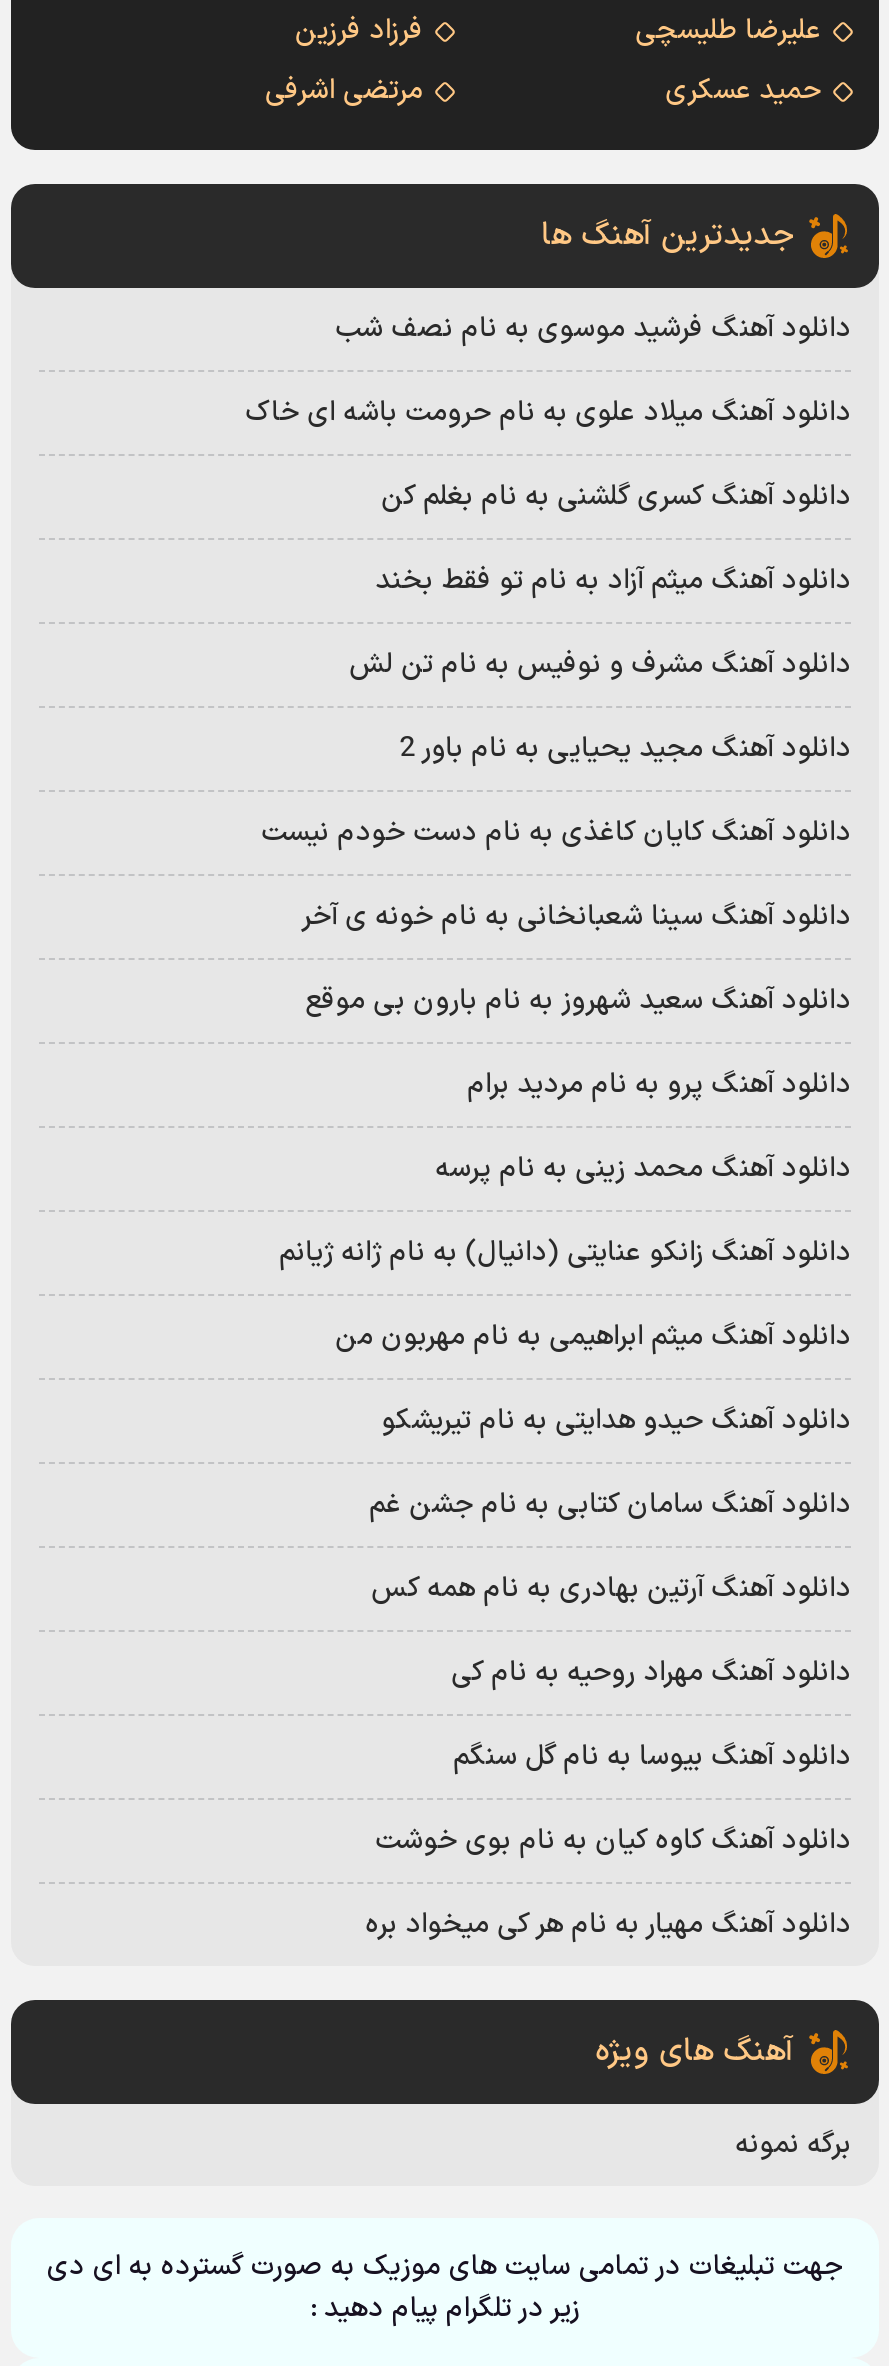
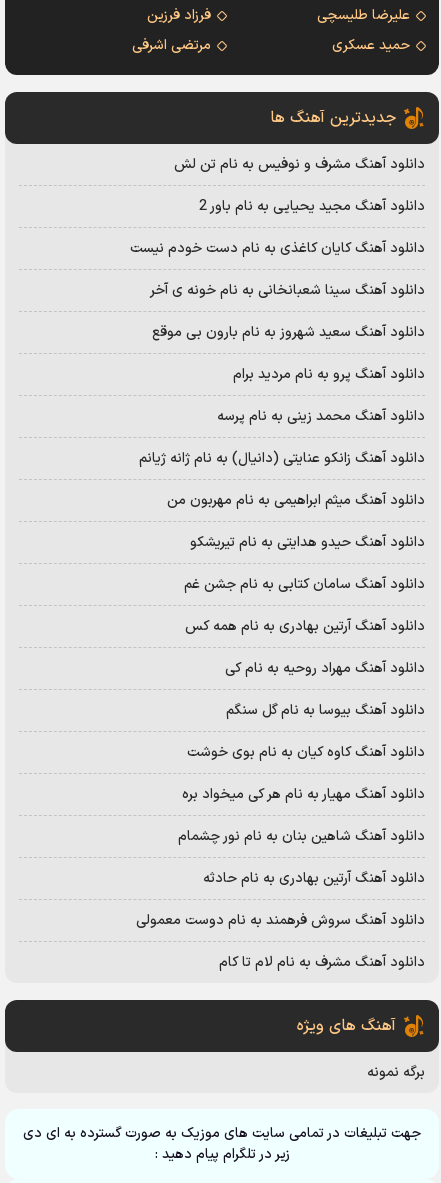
[246,308,852,602] دانلود آهنگ فرشید موسوی به نام نصف شب | دانلود آهنگ میلاد علوی به نام حرومت باشه ای خاک | دانلود آهنگ کسری گلشنی به نام بغلم کن | دانلود آهنگ میثم آزاد به نام تو فقط بخند -> none
moved [262,644,852,1946] -> [130,154,425,805]: دانلود آهنگ مشرف و نوفیس به نام تن لش | دانلود آهنگ مجید یحیایی به نام باور 2 | دانلود آهنگ کایان کاغذی به نام دست خودم نیست | ... | دانلود آهنگ کاوه کیان به نام بوی خوشت | دانلود آهنگ مهیار به نام هر کی میخواد بره
none -> [136,826,425,973] دانلود آهنگ شاهین بنان به نام نور چشمام | دانلود آهنگ آرتین بهادری به نام حادثه | دانلود آهنگ سروش فرهمند به نام دوست معمولی | دانلود آهنگ مشرف به نام لام تا کام

